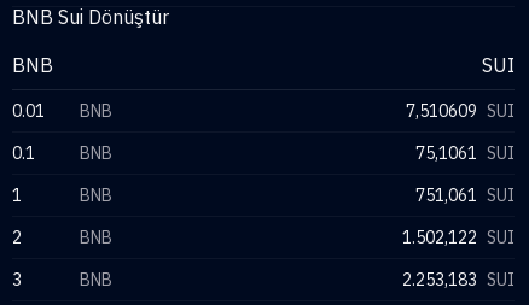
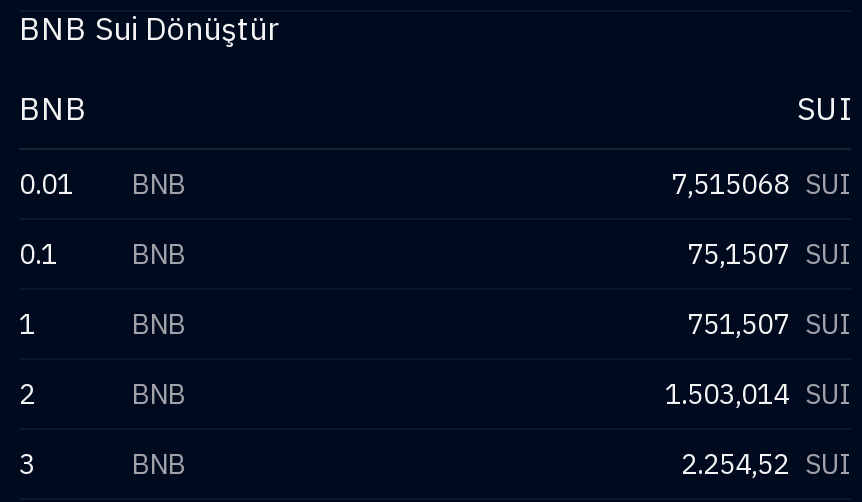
[406,100,515,122] 7,510609 SUI -> [671,166,851,202] 7,515068 SUI
[415,142,515,164] 75,1061 SUI -> [687,236,851,272] 75,1507 SUI
[415,185,515,206] 751,061 SUI -> [687,306,851,342] 751,507 SUI
[402,227,515,248] 1.502,122 SUI -> [665,376,851,412] 1.503,014 SUI
[402,269,515,291] 2.253,183 SUI -> [681,446,851,482] 2.254,52 SUI

